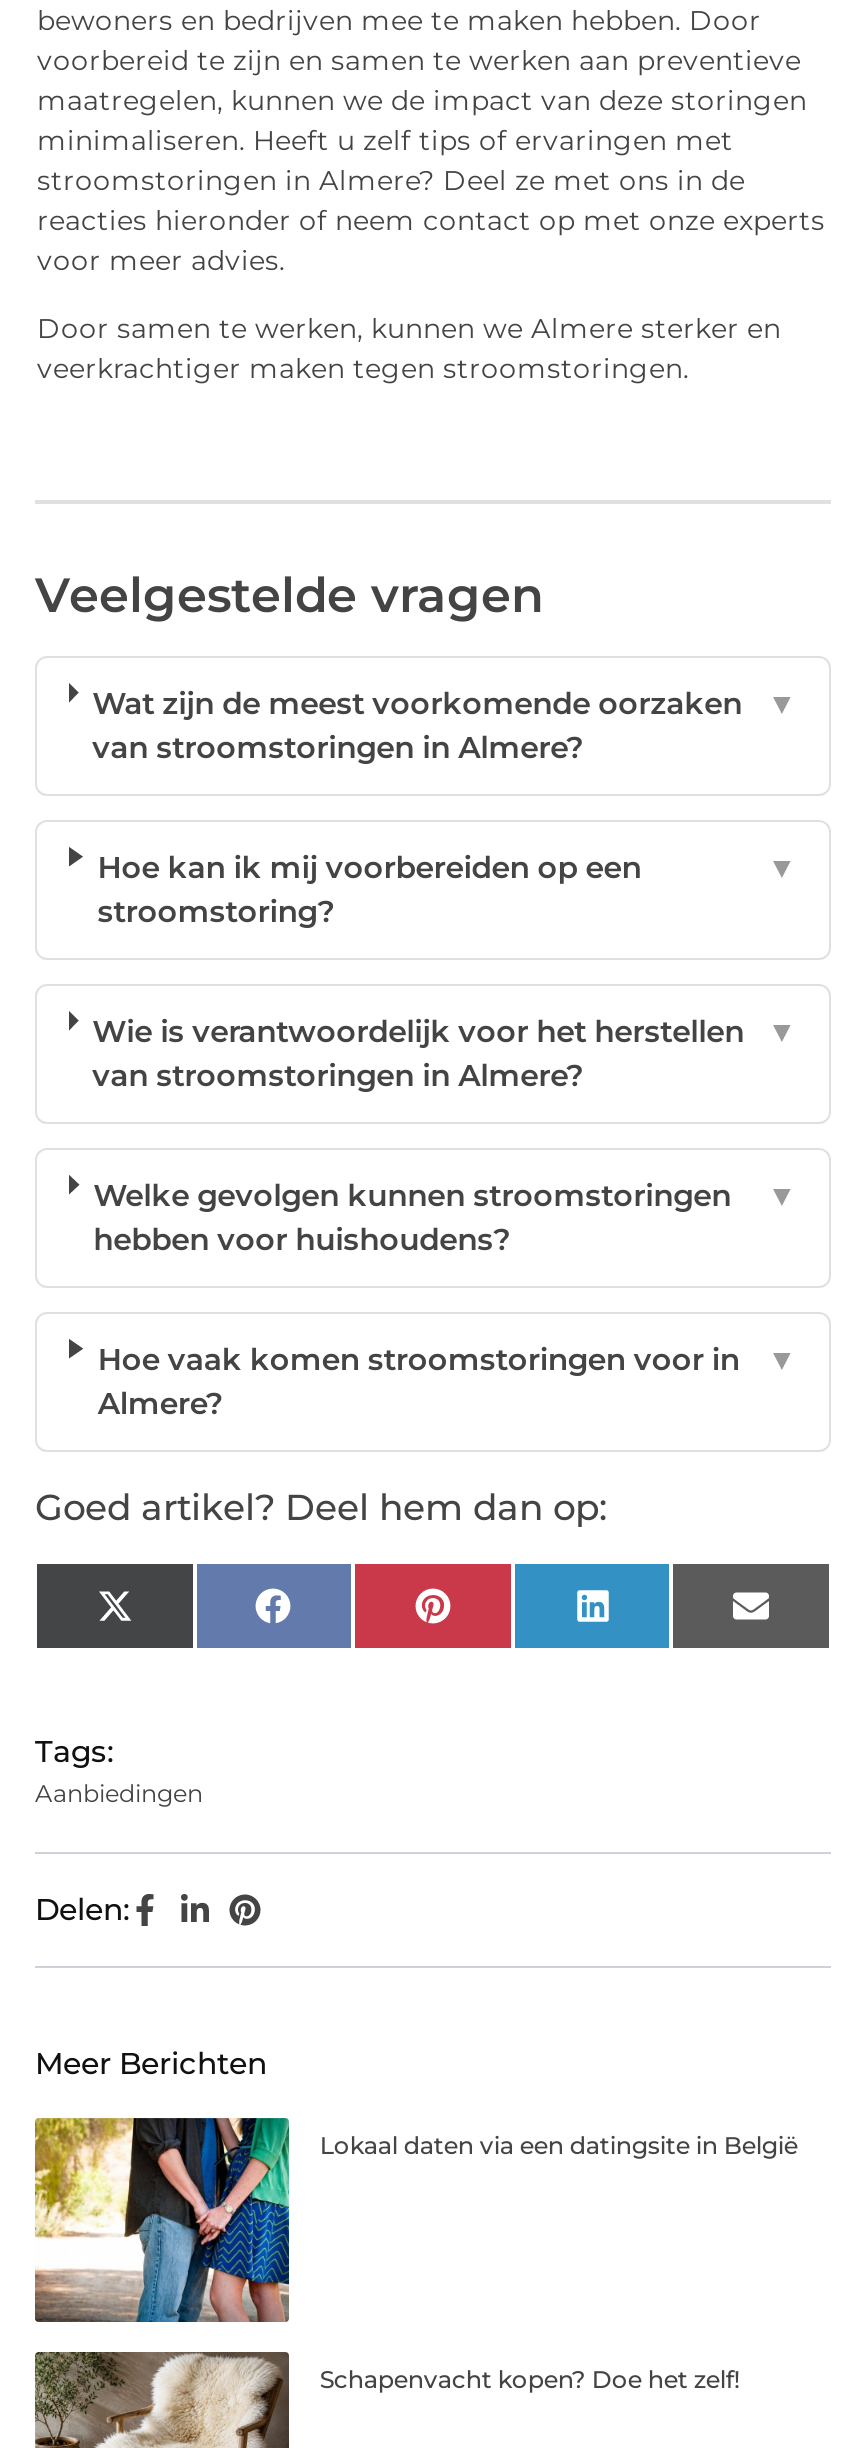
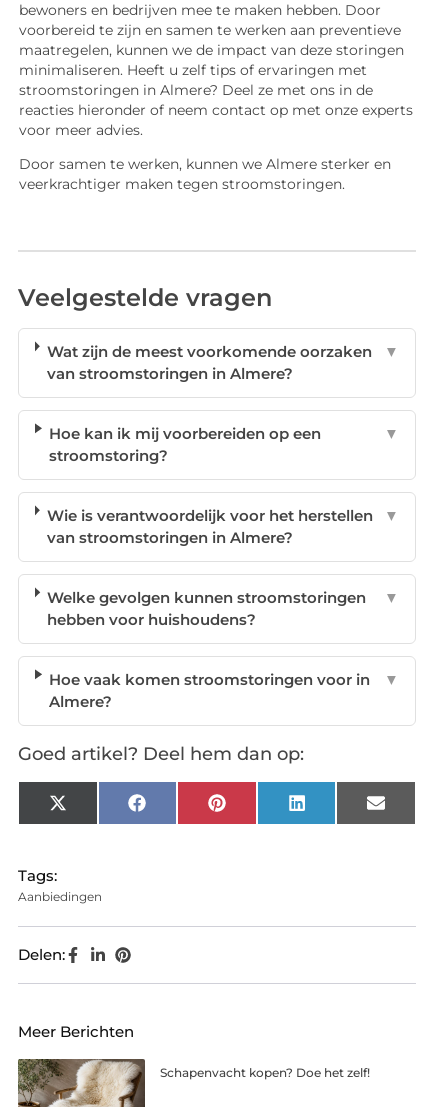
[33,2116,798,2324] [image] | Lokaal daten via een datingsite in België -> none

